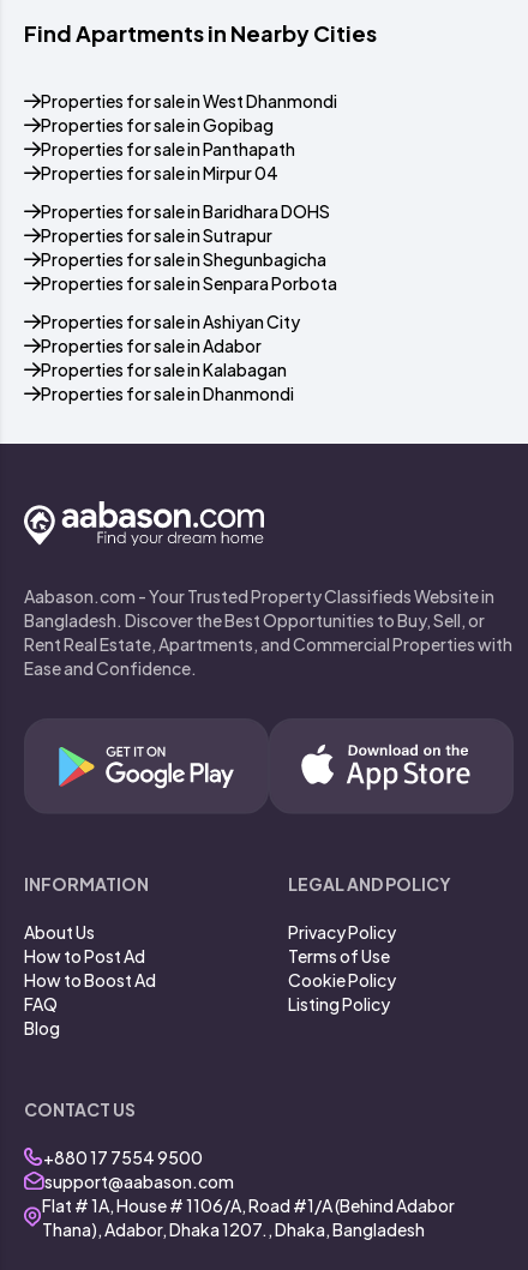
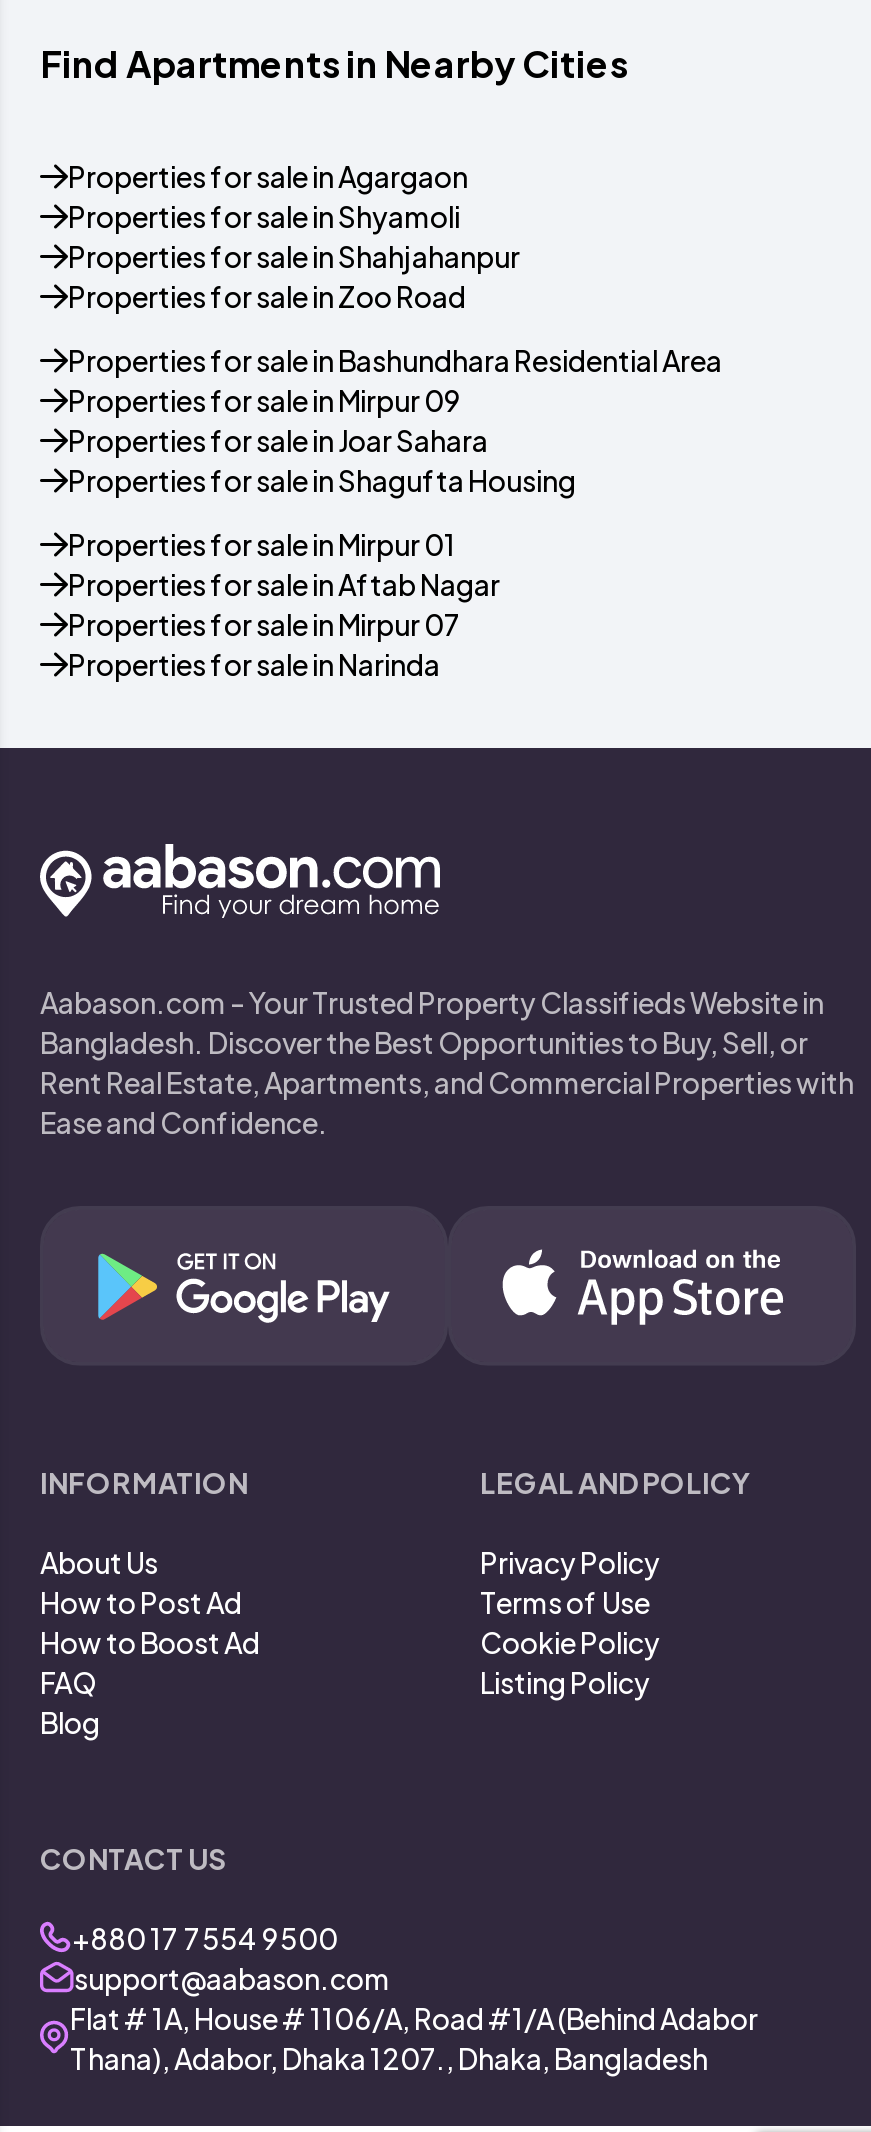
[41,90,337,184] Properties for sale in West Dhanmondi | Properties for sale in Gopibag | Properties for sale in Panthapath | Properties for sale in Mirpur 04 -> [68,158,520,314] Properties for sale in Agargaon | Properties for sale in Shyamoli | Properties for sale in Shahjahanpur | Properties for sale in Zoo Road
[41,201,337,294] Properties for sale in Baridhara DOHS | Properties for sale in Sutrapur | Properties for sale in Shegunbagicha | Properties for sale in Senpara Porbota -> [68,342,722,498] Properties for sale in Bashundhara Residential Area | Properties for sale in Mirpur 09 | Properties for sale in Joar Sahara | Properties for sale in Shagufta Housing
[41,311,300,404] Properties for sale in Ashiyan City | Properties for sale in Adabor | Properties for sale in Kalabagan | Properties for sale in Dhanmondi -> [68,526,500,682] Properties for sale in Mirpur 01 | Properties for sale in Aftab Nagar | Properties for sale in Mirpur 07 | Properties for sale in Narinda

